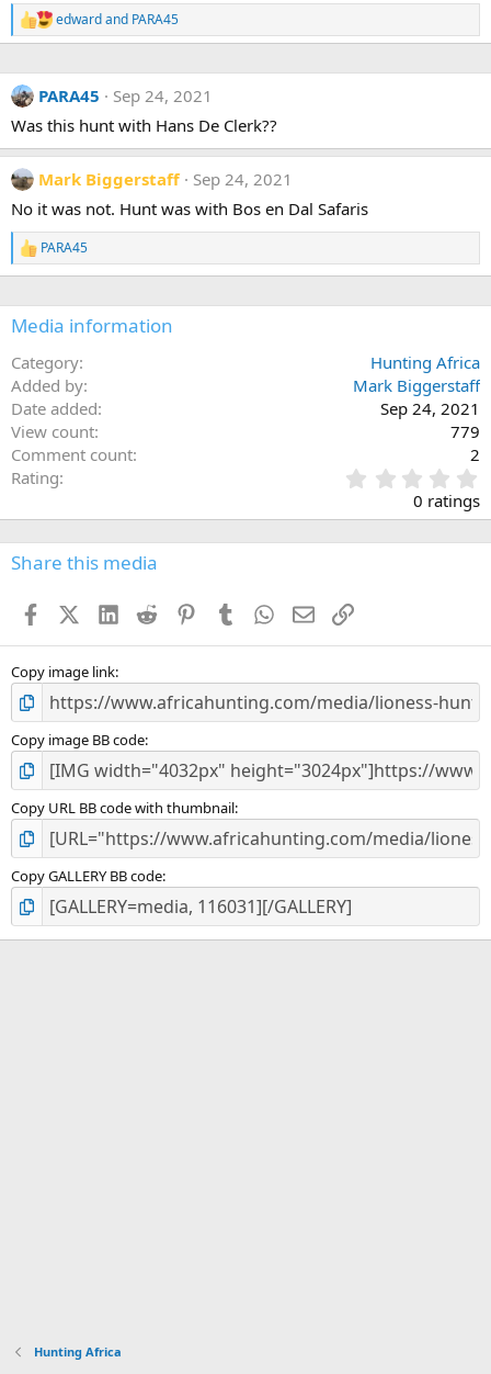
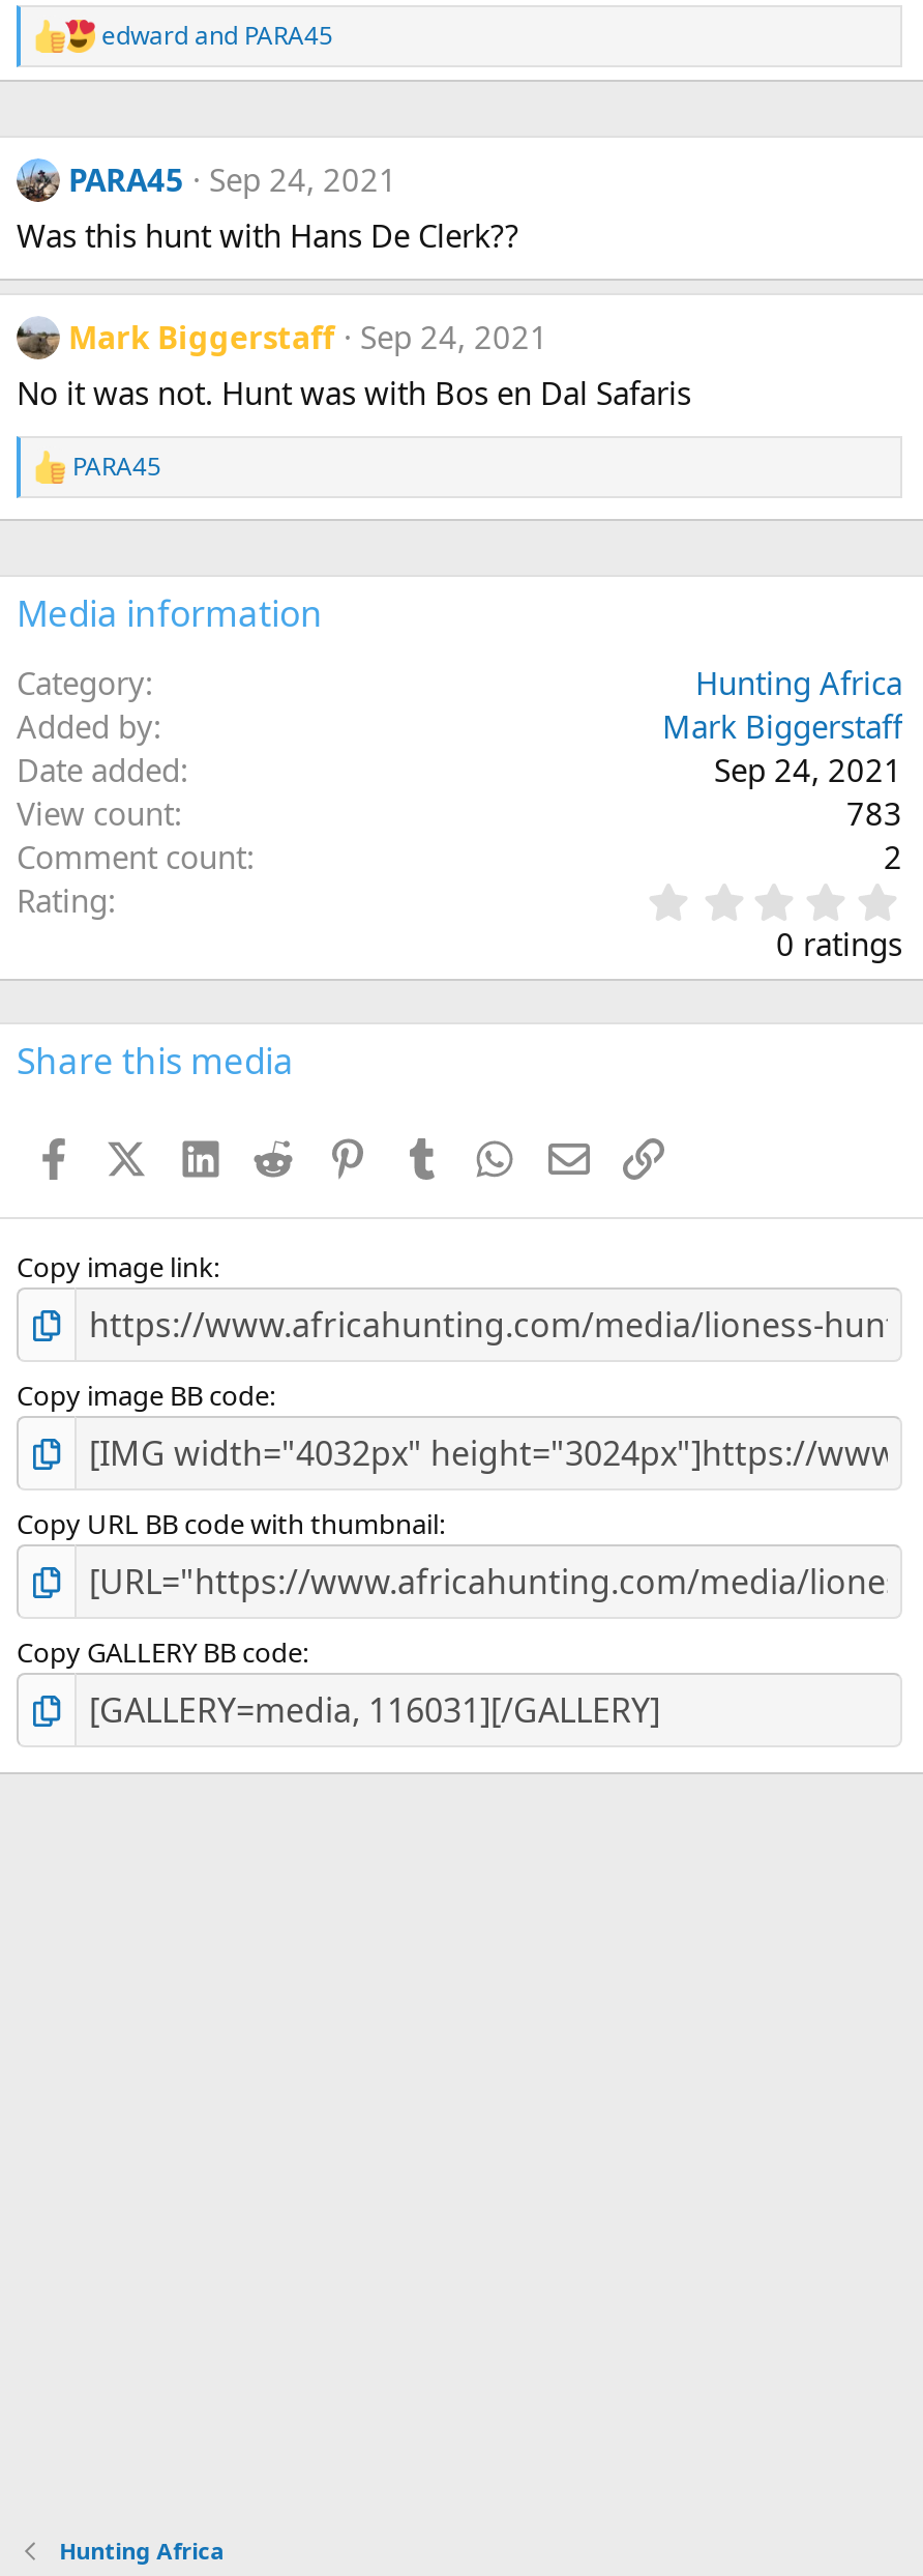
[450,421,480,443] 779 -> [846,793,902,834] 783

